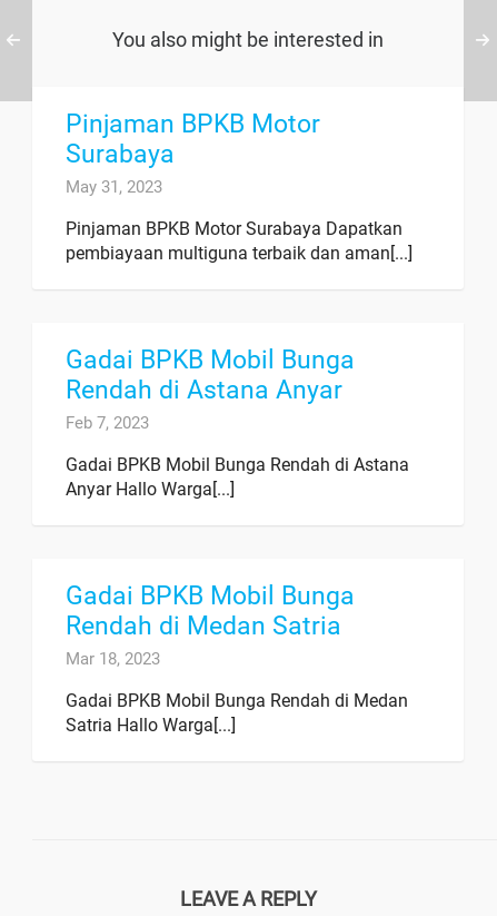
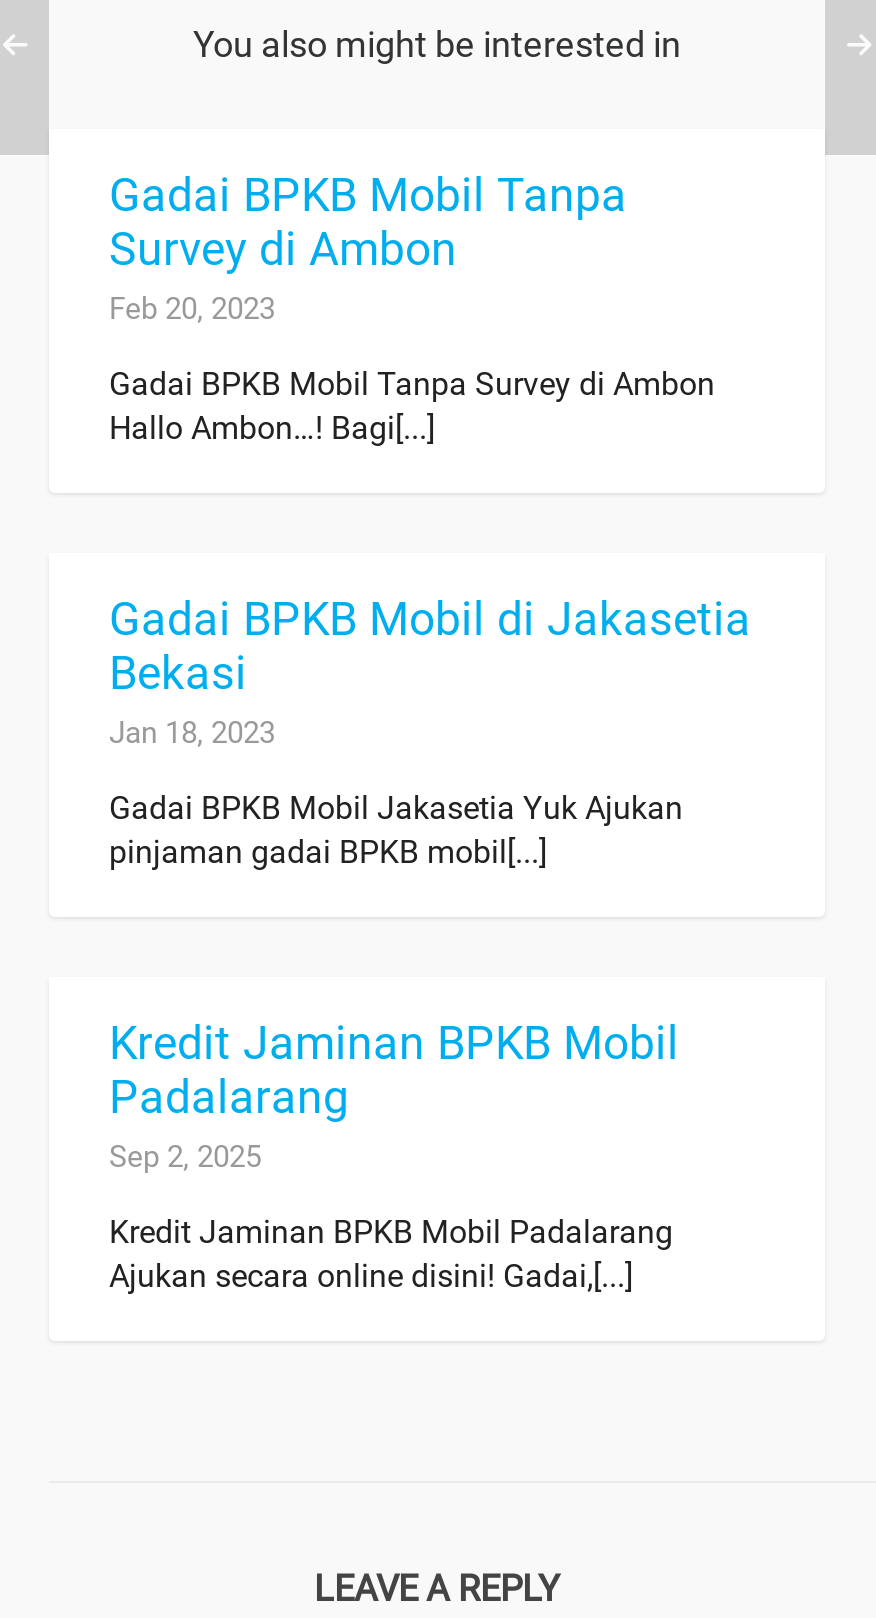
[66,109,320,197] Pinjaman BPKB Motor | Surabaya | May 31, 2023 -> [109,169,627,327] Gadai BPKB Mobil Tanpa | Survey di Ambon | Feb 20, 2023
[66,218,412,264] Pinjaman BPKB Motor Surabaya Dapatkan | pembiayaan multiguna terbaik dan aman[...] -> [109,365,715,447] Gadai BPKB Mobil Tanpa Survey di Ambon | Hallo Ambon…! Bagi[...]
[66,345,355,433] Gadai BPKB Mobil Bunga | Rendah di Astana Anyar | Feb 7, 2023 -> [109,593,751,751] Gadai BPKB Mobil di Jakasetia | Bekasi | Jan 18, 2023
[66,454,409,500] Gadai BPKB Mobil Bunga Rendah di Astana | Anyar Hallo Warga[...] -> [109,789,683,871] Gadai BPKB Mobil Jakasetia Yuk Ajukan | pinjaman gadai BPKB mobil[...]
[66,581,355,669] Gadai BPKB Mobil Bunga | Rendah di Medan Satria | Mar 18, 2023 -> [109,1017,679,1175] Kredit Jaminan BPKB Mobil | Padalarang | Sep 2, 2025
[66,690,408,736] Gadai BPKB Mobil Bunga Rendah di Medan | Satria Hallo Warga[...] -> [109,1213,673,1295] Kredit Jaminan BPKB Mobil Padalarang | Ajukan secara online disini! Gadai,[...]

